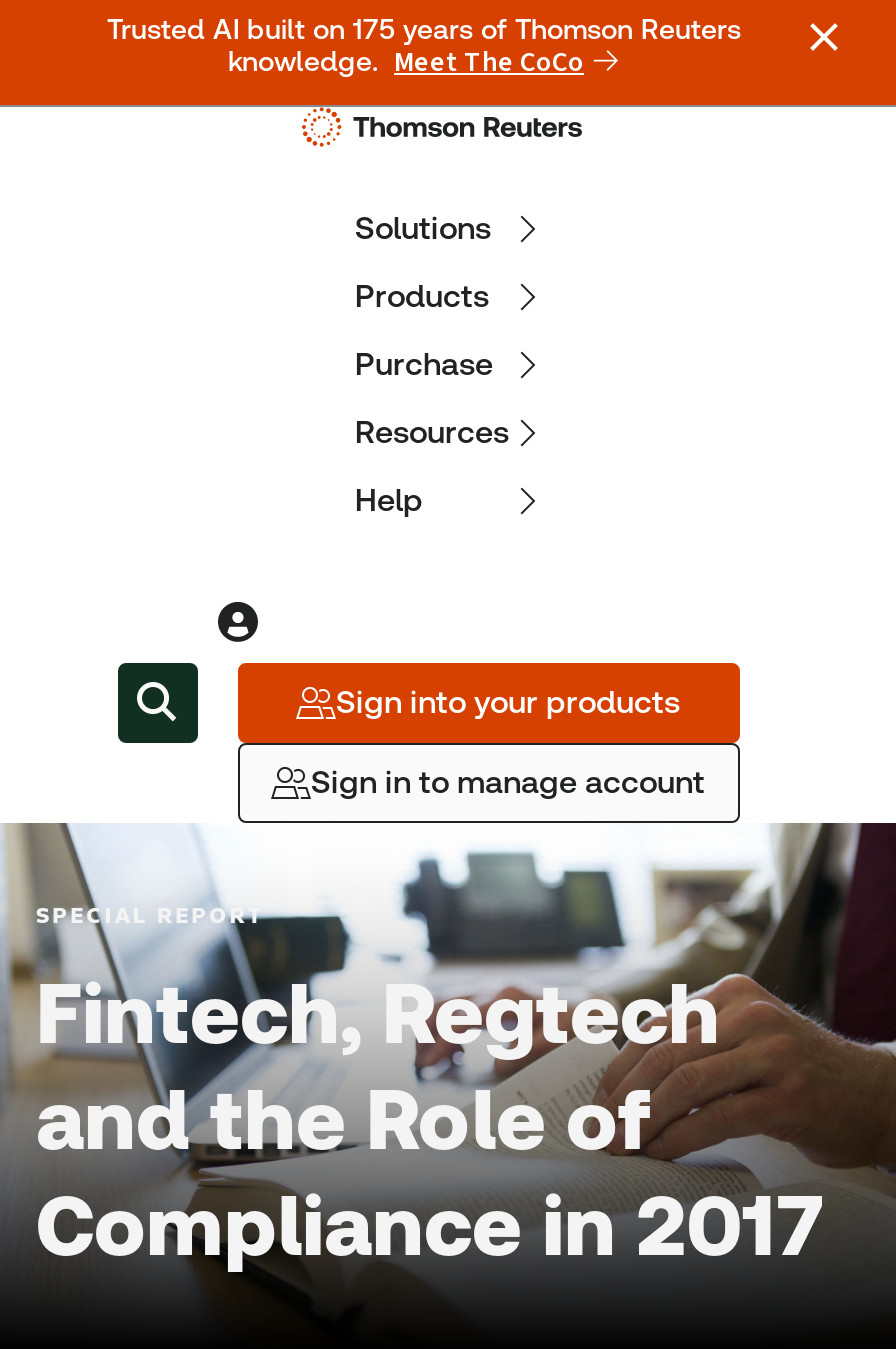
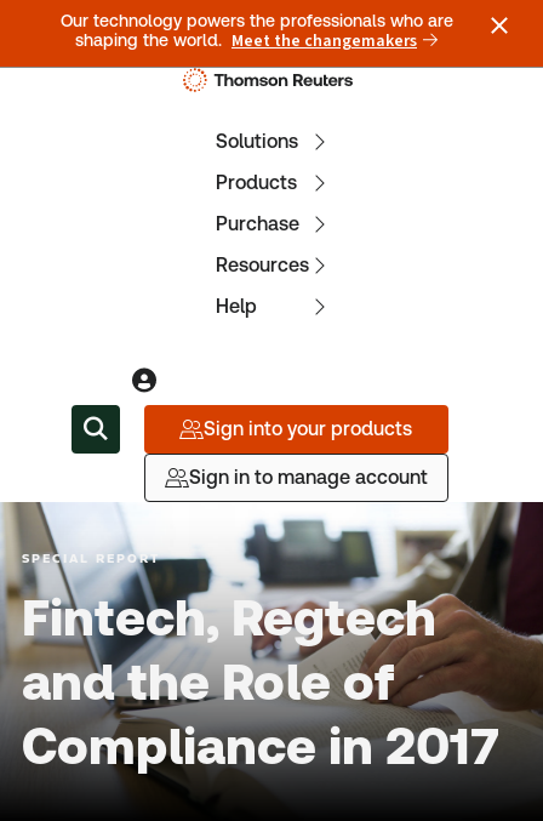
[107,13,741,81] Trusted AI built on 175 years of Thomson Reuters | knowledge. Meet The CoCo -> [61,11,453,52] Our technology powers the professionals who are | shaping the world. Meet the changemakers

